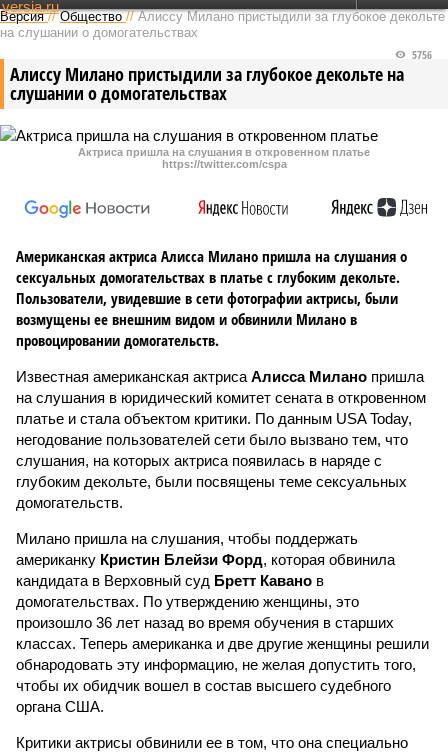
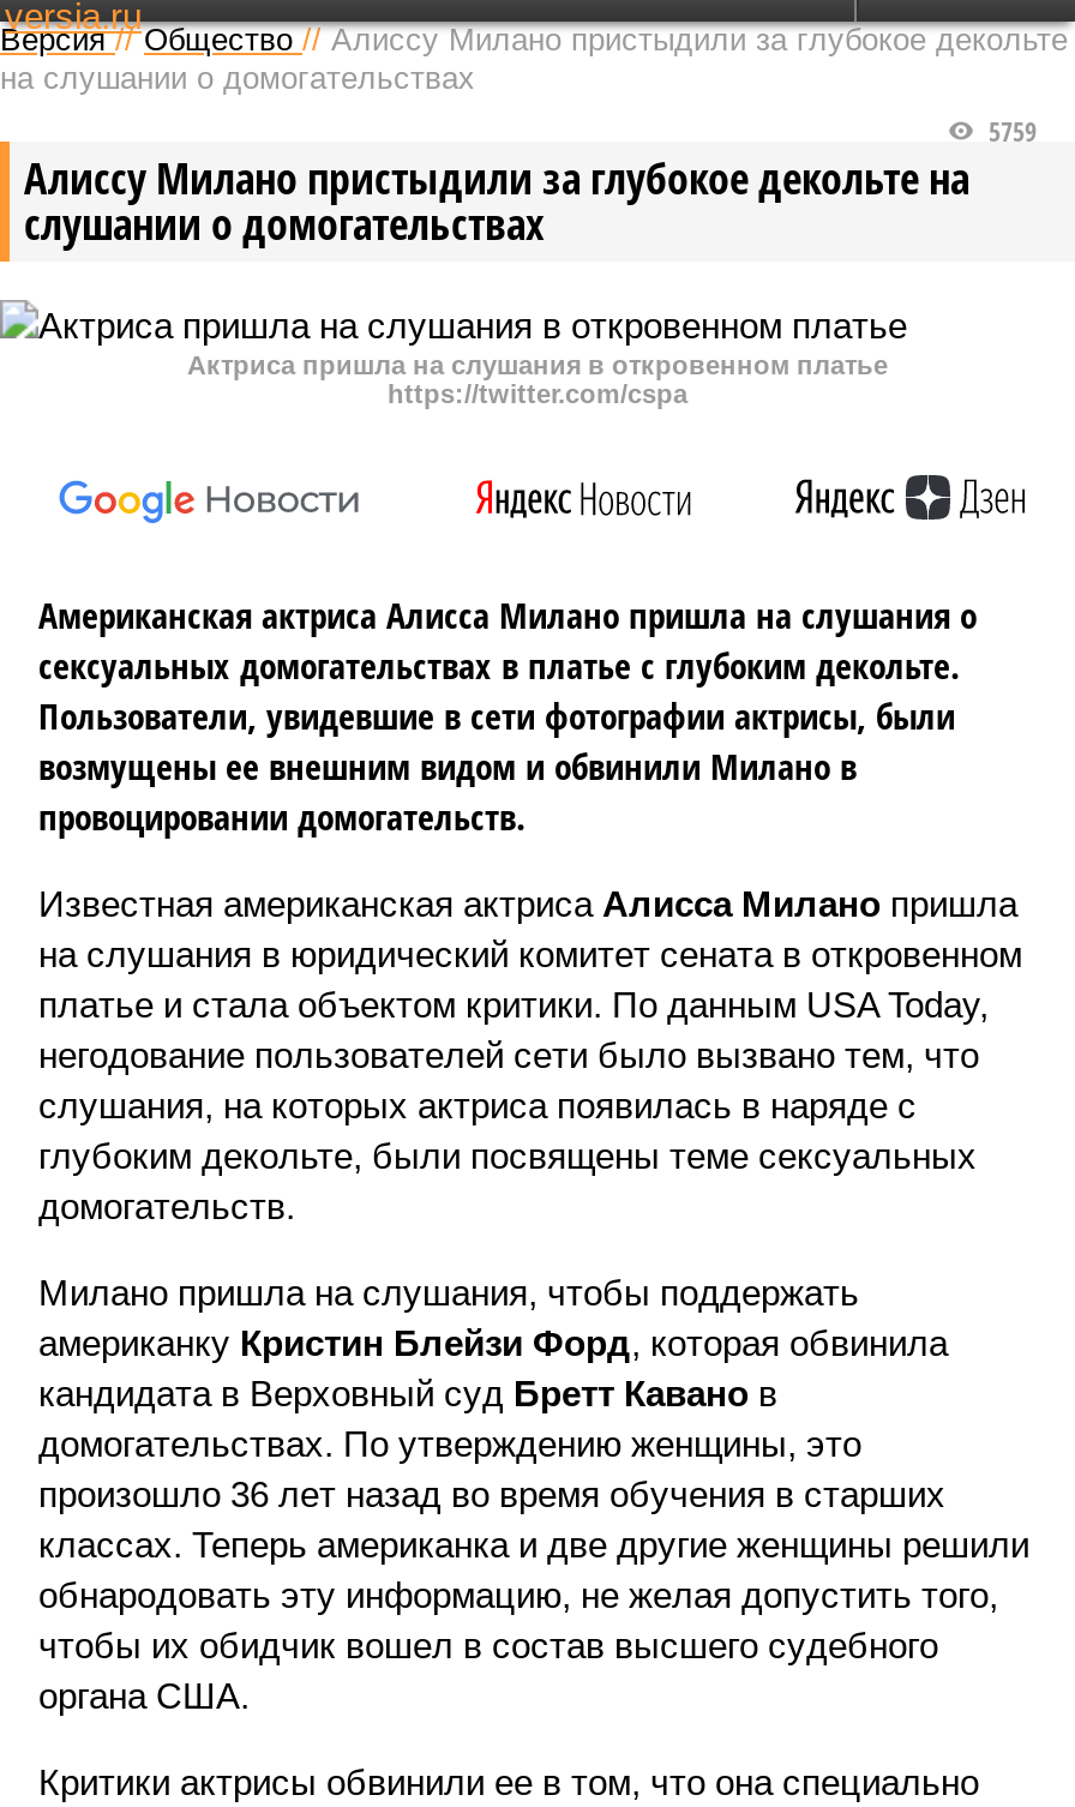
[409,47,432,62] 5756 -> [981,113,1037,149] 5759

